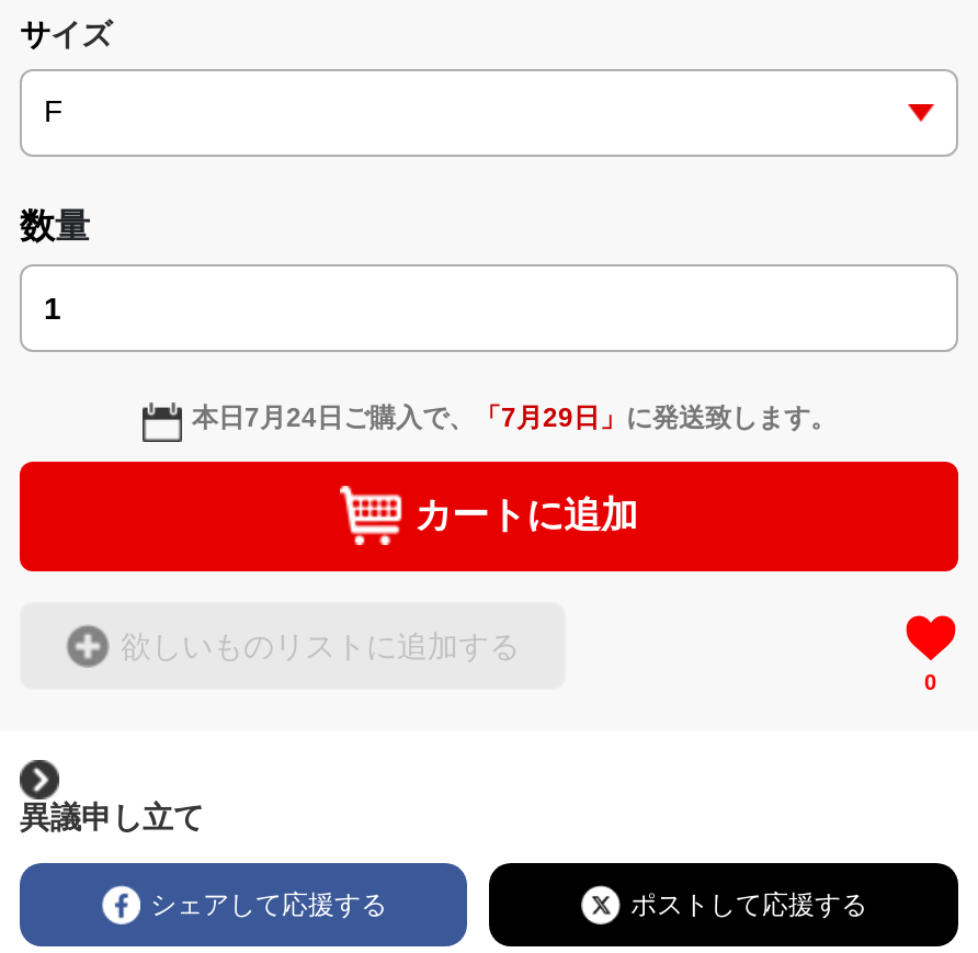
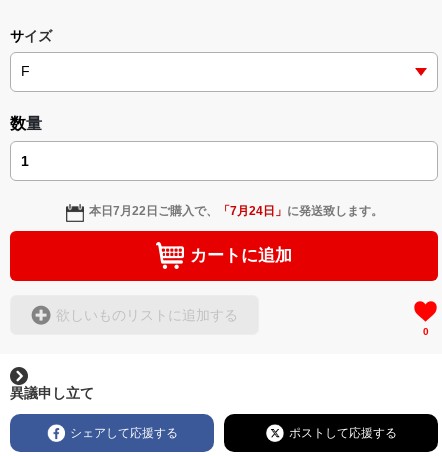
[192,402,837,432] 本日7月24日ご購入で、「7月29日」に発送致します。 -> [88,204,382,218] 本日7月22日ご購入で、「7月24日」に発送致します。

